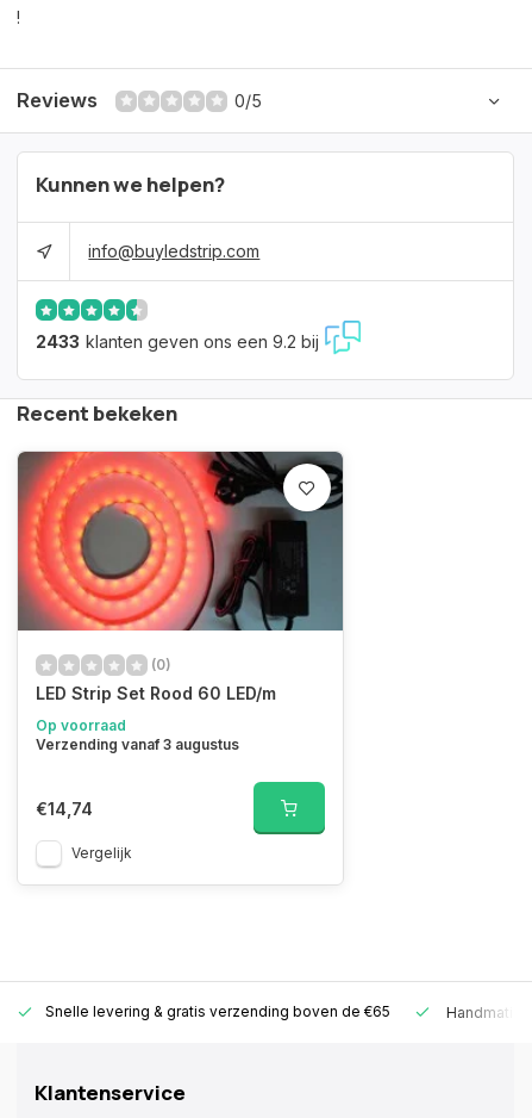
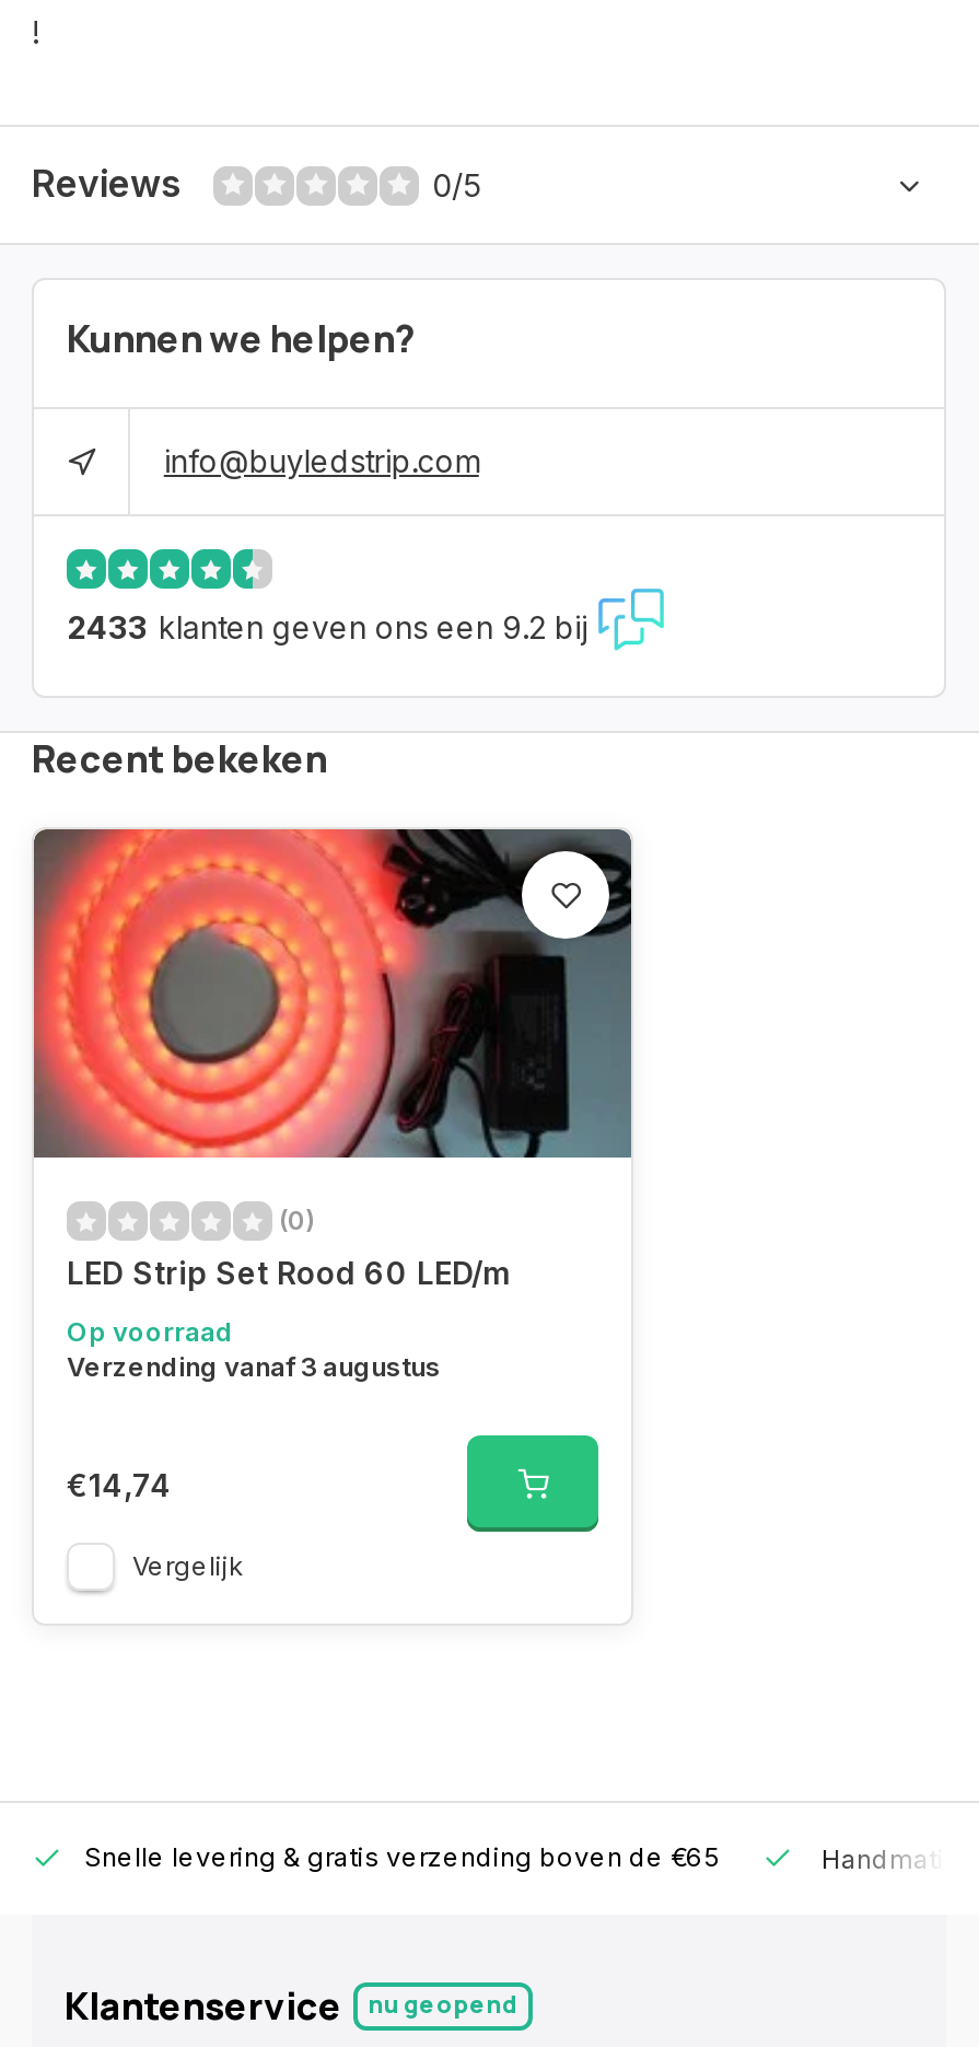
none -> [369,1986,517,2019] nu geopend

